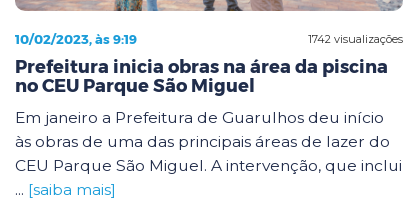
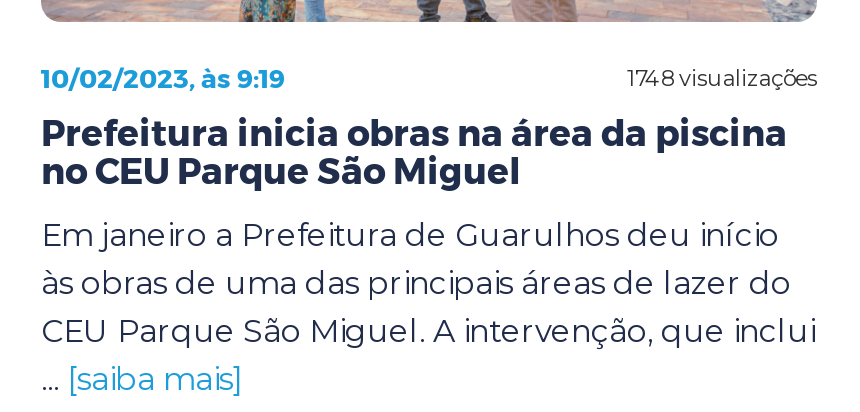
[308,31,403,45] 1742 visualizações -> [627,63,817,91] 1748 visualizações

